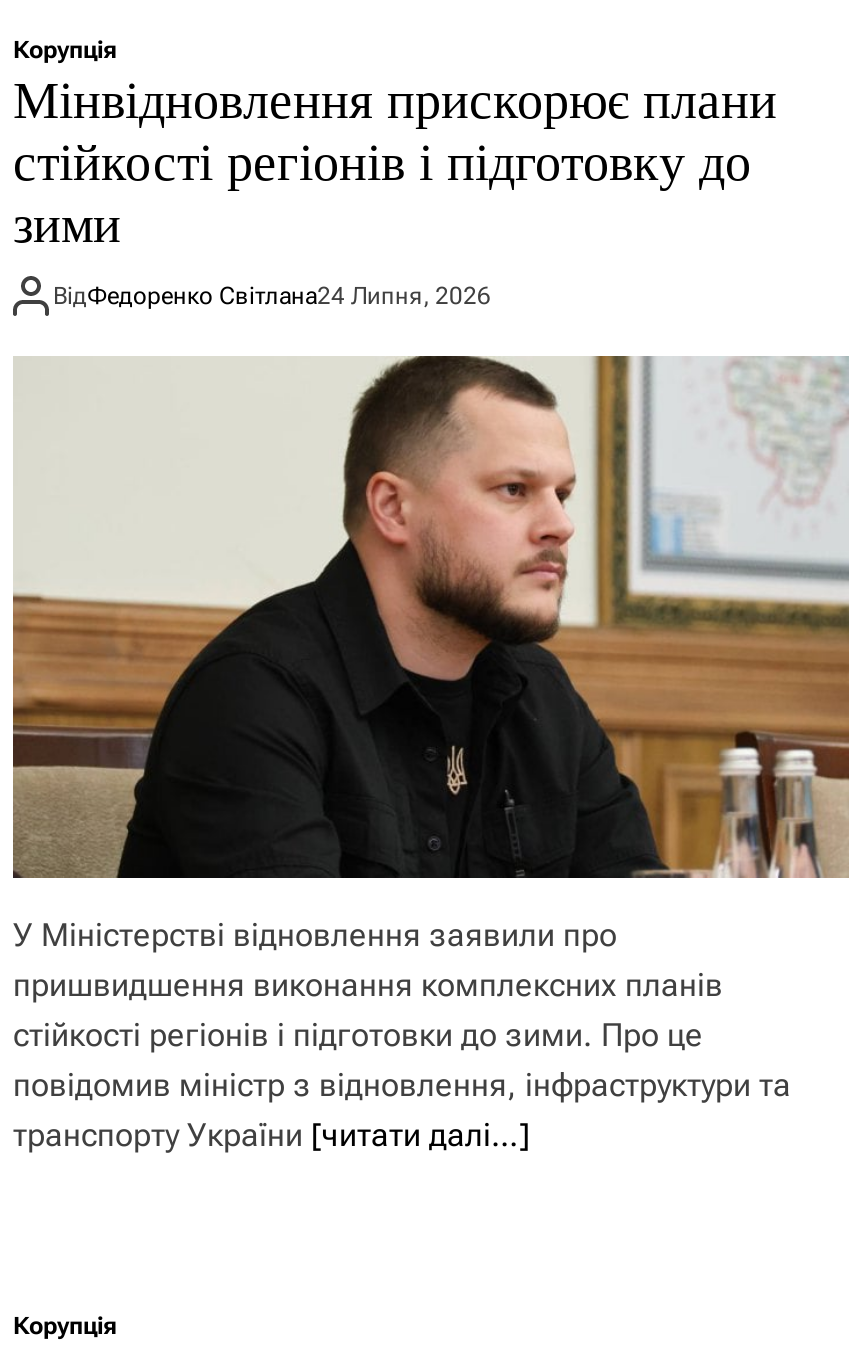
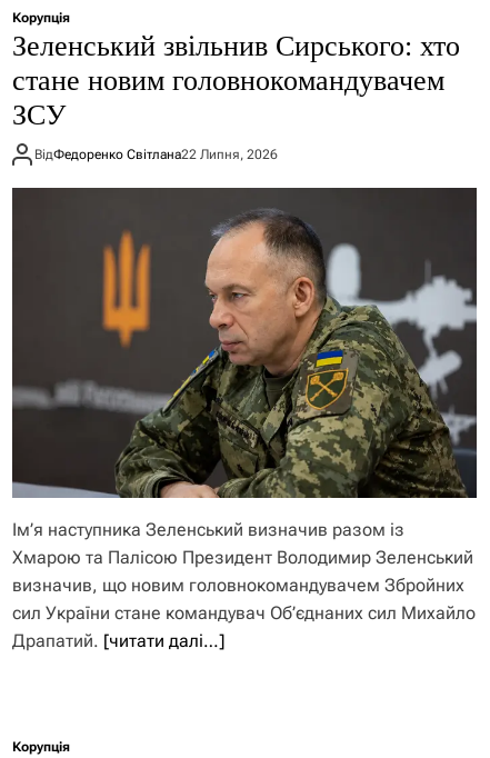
[13,72,777,254] Мінвідновлення прискорює плани | стійкості регіонів і підготовку до | зими -> [12,30,460,132] Зеленський звільнив Сирського: хто | стане новим головнокомандувачем | ЗСУ
[53,281,491,309] ВідФедоренко Світлана24 Липня, 2026 -> [34,147,278,162] ВідФедоренко Світлана22 Липня, 2026
[11,353,851,1154] [image] | У Міністерстві відновлення заявили про | пришвидшення виконання комплексних планів | стійкості регіонів і підготовки до зими. Про це | повідомив міністр з відновлення, інфраструктури та | транспорту України [читати далі…] -> [11,187,478,652] [image] | Ім’я наступника Зеленський визначив разом із | Хмарою та Палісою Президент Володимир Зеленський | визначив, що новим головнокомандувачем Збройних | сил України стане командувач Об’єднаних сил Михайло | Драпатий. [читати далі…]

